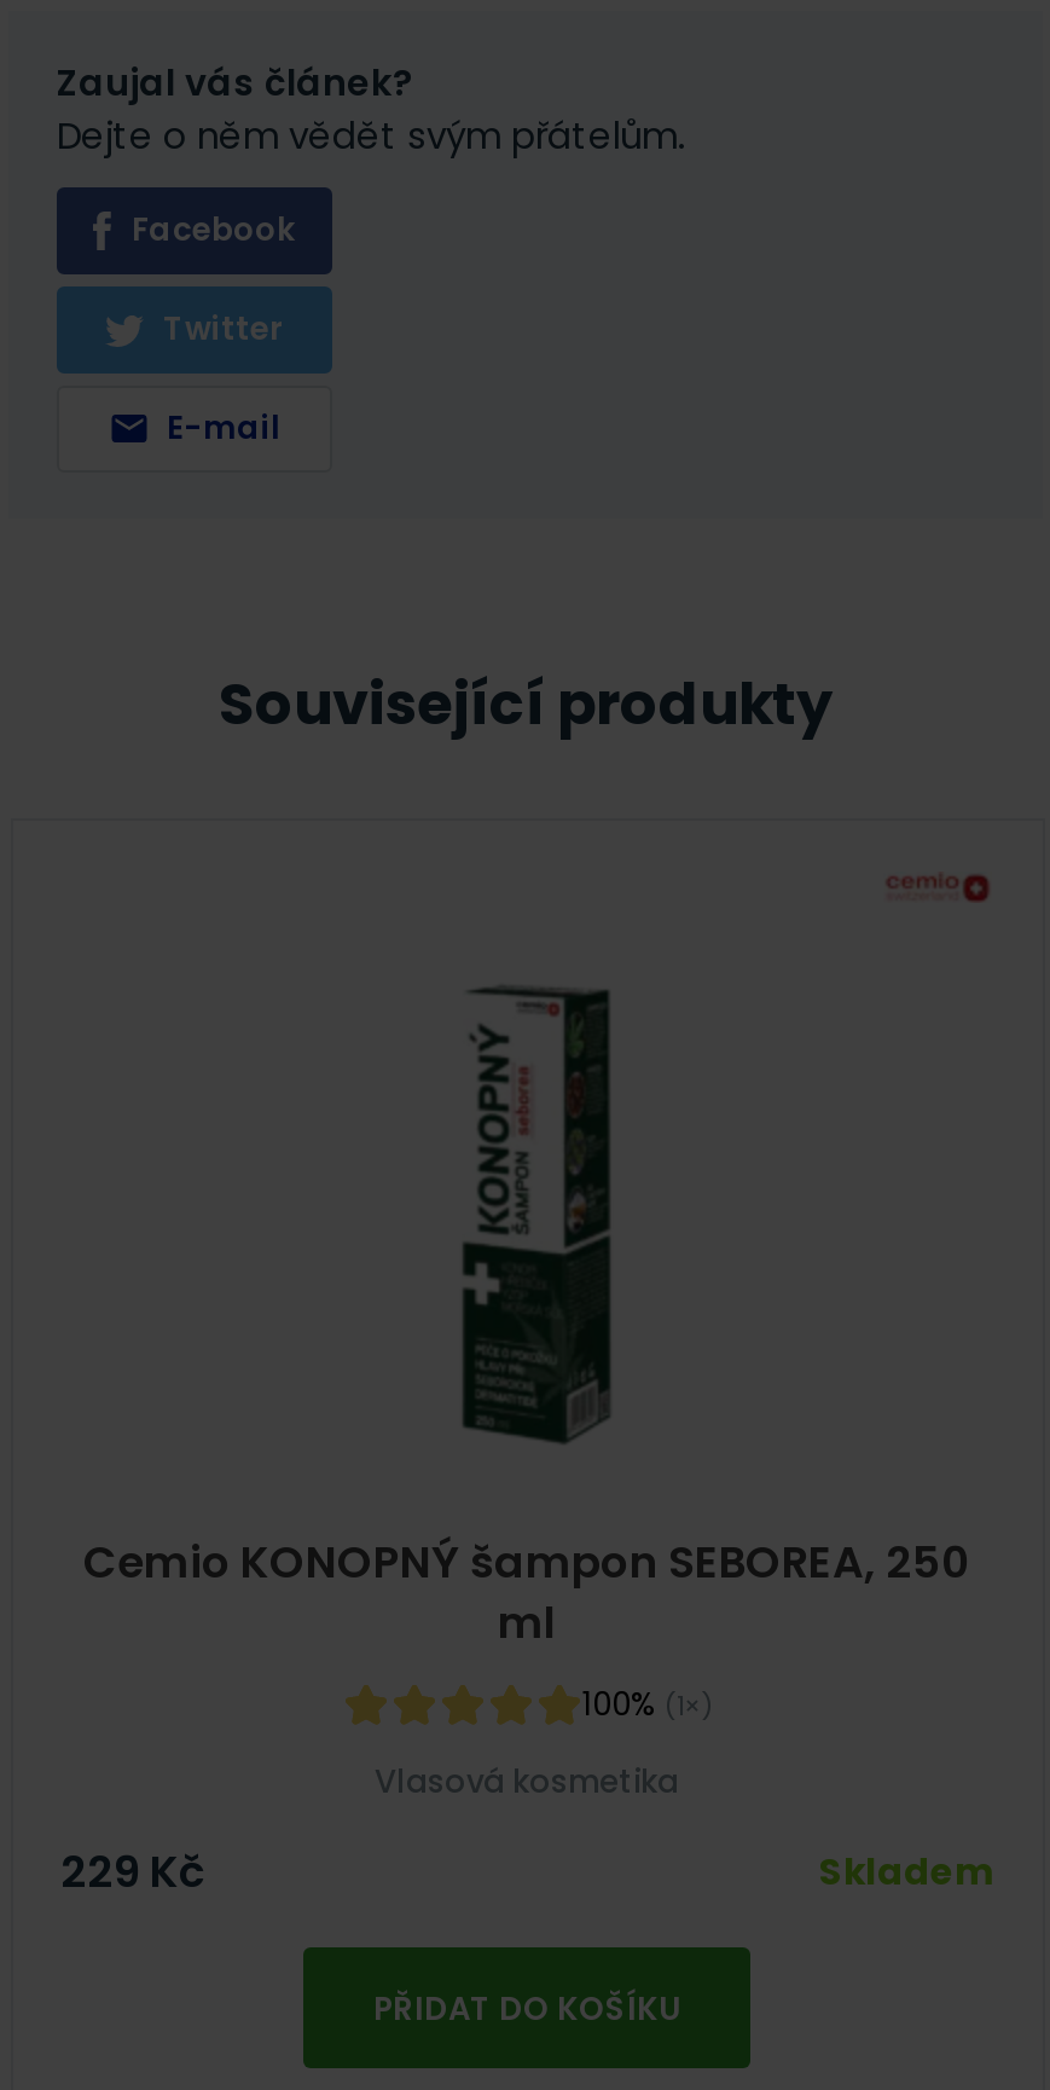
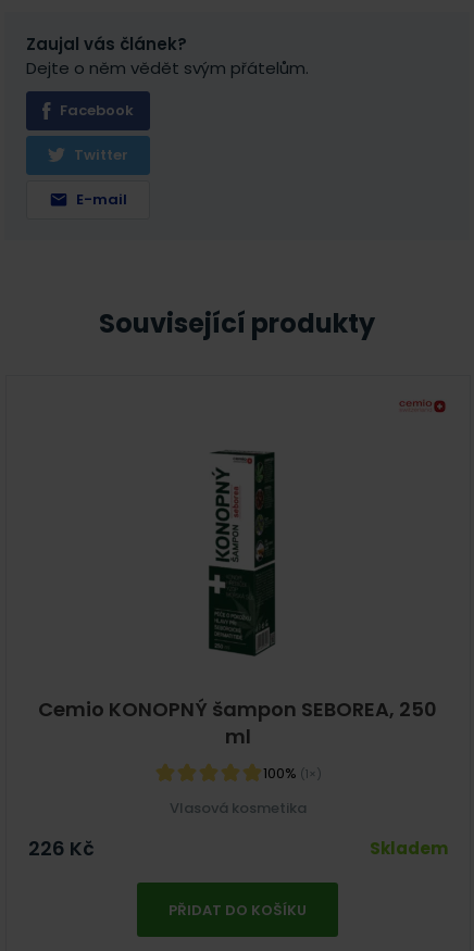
[60,1843,205,1903] 229 Kč -> [28,834,94,862] 226 Kč

